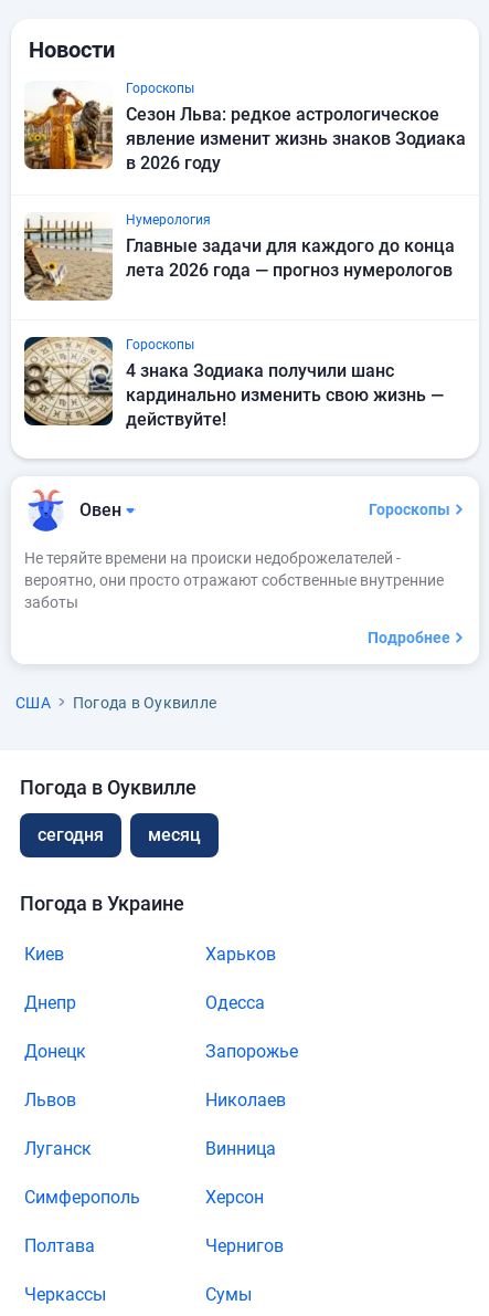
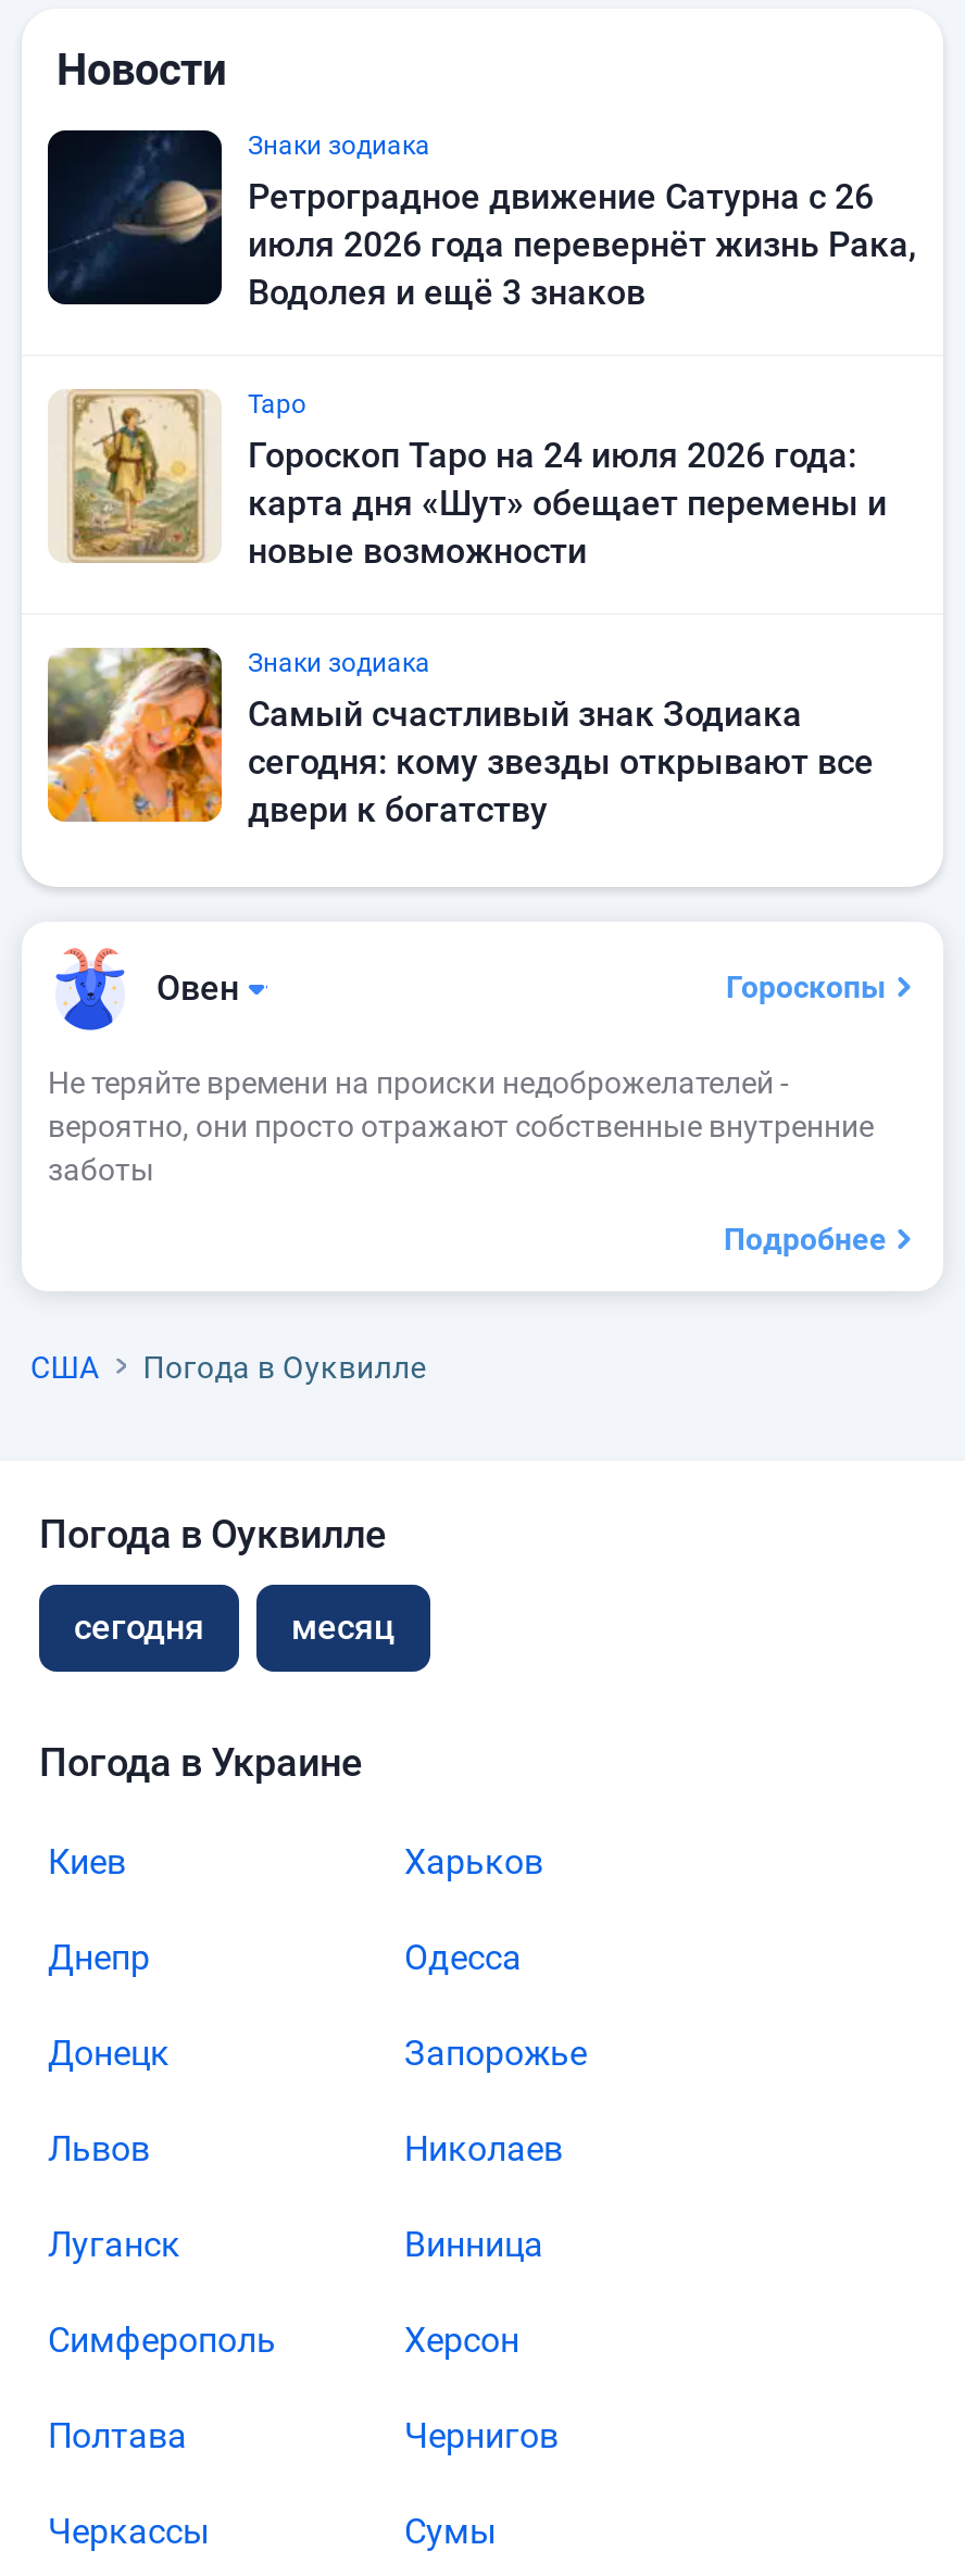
[23,81,466,173] [image] | Гороскопы | Сезон Льва: редкое астрологическое | явление изменит жизнь знаков Зодиака | в 2026 году -> [46,128,917,313] [image] | Знаки зодиака | Ретроградное движение Сатурна с 26 | июля 2026 года перевернёт жизнь Рака, | Водолея и ещё 3 знаков
[23,212,455,301] [image] | Нумерология | Главные задачи для каждого до конца | лета 2026 года — прогноз нумерологов -> [48,389,887,572] [image] | Таро | Гороскоп Таро на 24 июля 2026 года: | карта дня «Шут» обещает перемены и | новые возможности
[23,336,444,430] [image] | Гороскопы | 4 знака Зодиака получили шанс | кардинально изменить свою жизнь — | действуйте! -> [46,646,874,830] [image] | Знаки зодиака | Самый счастливый знак Зодиака | сегодня: кому звезды открывают все | двери к богатству

